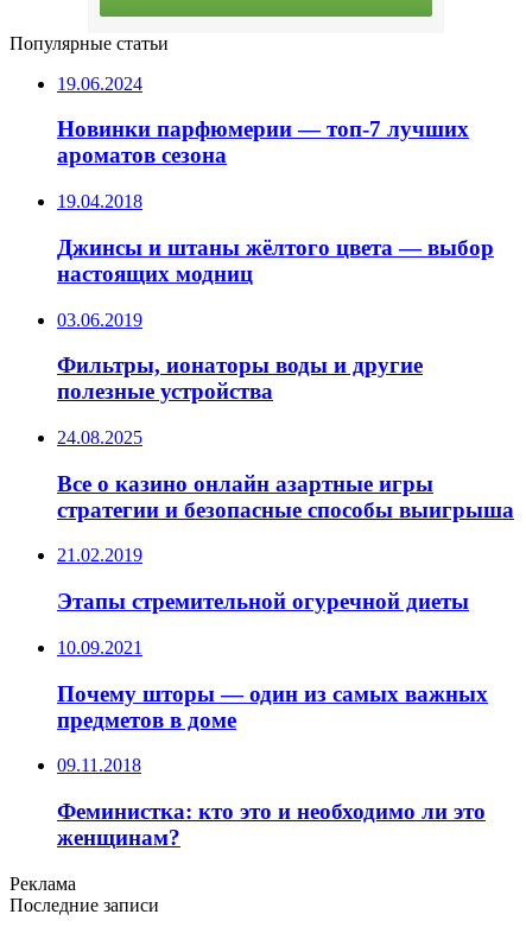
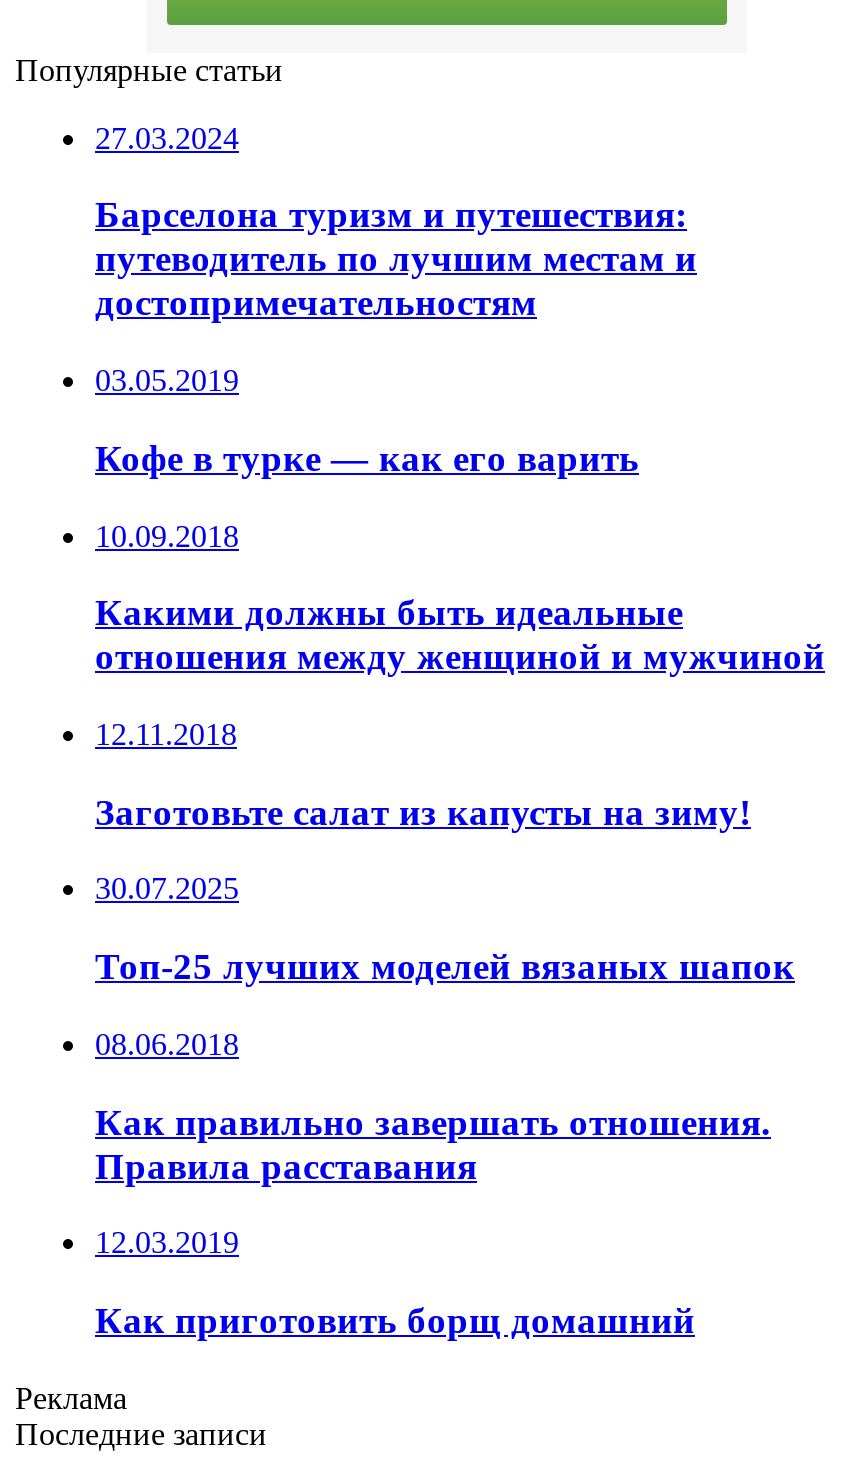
[57,73,142,93] 19.06.2024 -> [95,120,239,154] 27.03.2024
[57,117,469,168] Новинки парфюмерии — топ-7 лучших | ароматов сезона -> [95,194,697,324] Барселона туризм и путешествия: | путеводитель по лучшим местам и | достопримечательностям
[57,191,142,211] 19.04.2018 -> [95,363,239,397] 03.05.2019
[57,235,494,286] Джинсы и штаны жёлтого цвета — выбор | настоящих модниц -> [95,437,639,479] Кофе в турке — как его варить
[57,309,142,329] 03.06.2019 -> [95,518,239,552] 10.09.2018
[57,353,423,404] Фильтры, ионаторы воды и другие | полезные устройства -> [95,592,825,678] Какими должны быть идеальные | отношения между женщиной и мужчиной
[57,427,142,447] 24.08.2025 -> [95,717,237,751] 12.11.2018
[57,471,514,522] Все о казино онлайн азартные игры | стратегии и безопасные способы выигрыша -> [95,790,751,832] Заготовьте салат из капусты на зиму!
[57,545,142,565] 21.02.2019 -> [95,872,239,906] 30.07.2025
[57,589,469,614] Этапы стремительной огуречной диеты -> [95,945,795,987] Топ-25 лучших моделей вязаных шапок
[57,637,142,657] 10.09.2021 -> [95,1027,239,1061] 08.06.2018
[57,681,488,732] Почему шторы — один из самых важных | предметов в доме -> [95,1100,771,1186] Как правильно завершать отношения. | Правила расставания
[57,755,141,775] 09.11.2018 -> [95,1226,239,1260] 12.03.2019
[57,799,486,850] Феминистка: кто это и необходимо ли это | женщинам? -> [95,1299,695,1341] Как приготовить борщ домашний

